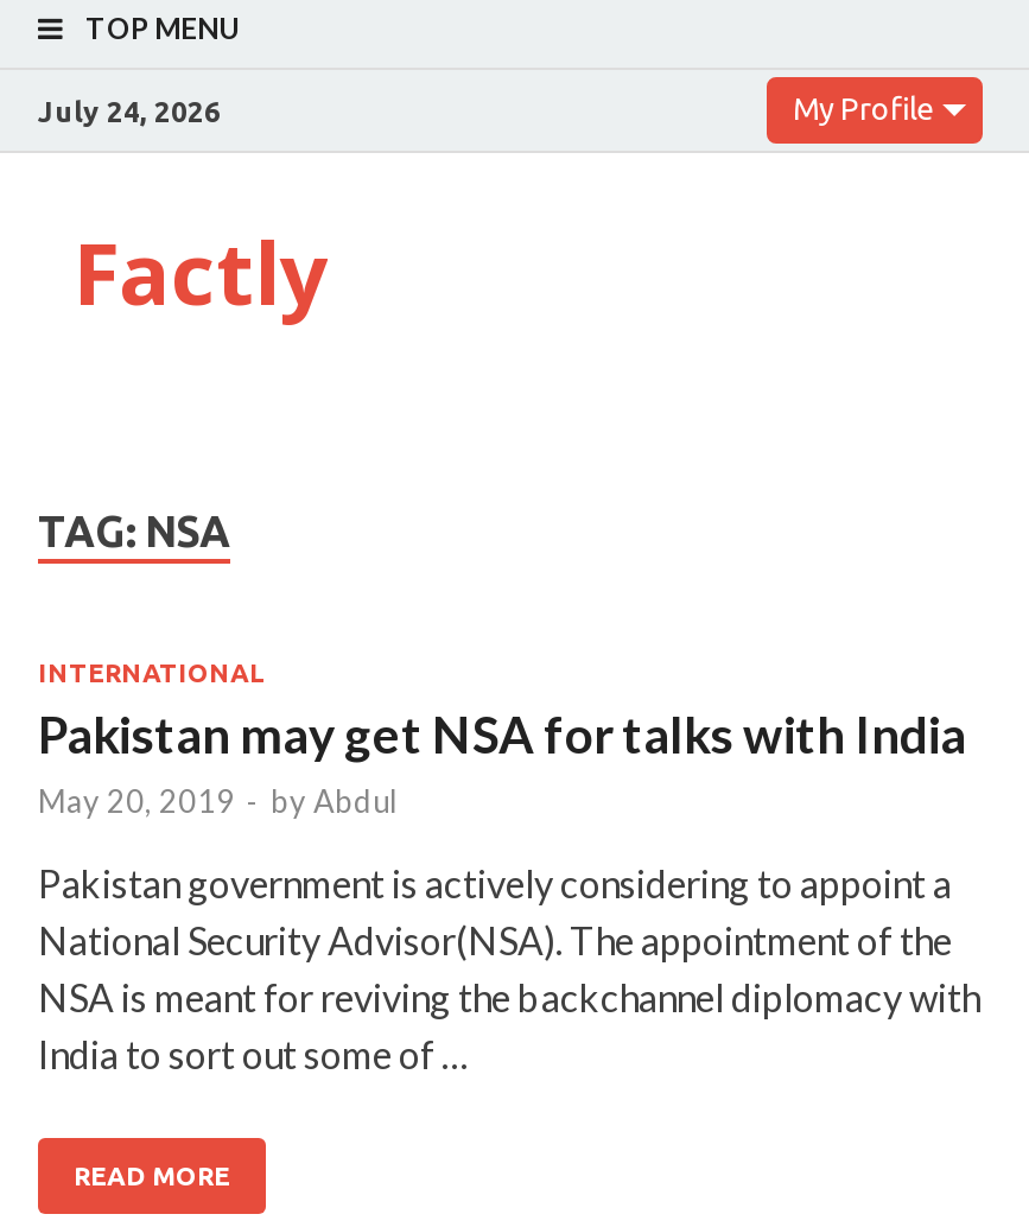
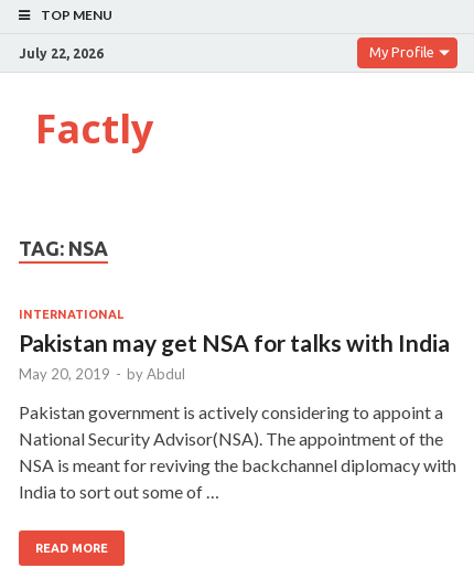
[38,95,221,126] July 24, 2026 -> [19,46,104,60] July 22, 2026

